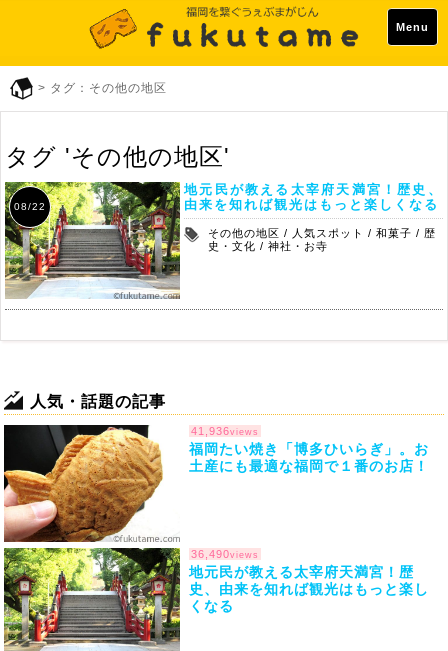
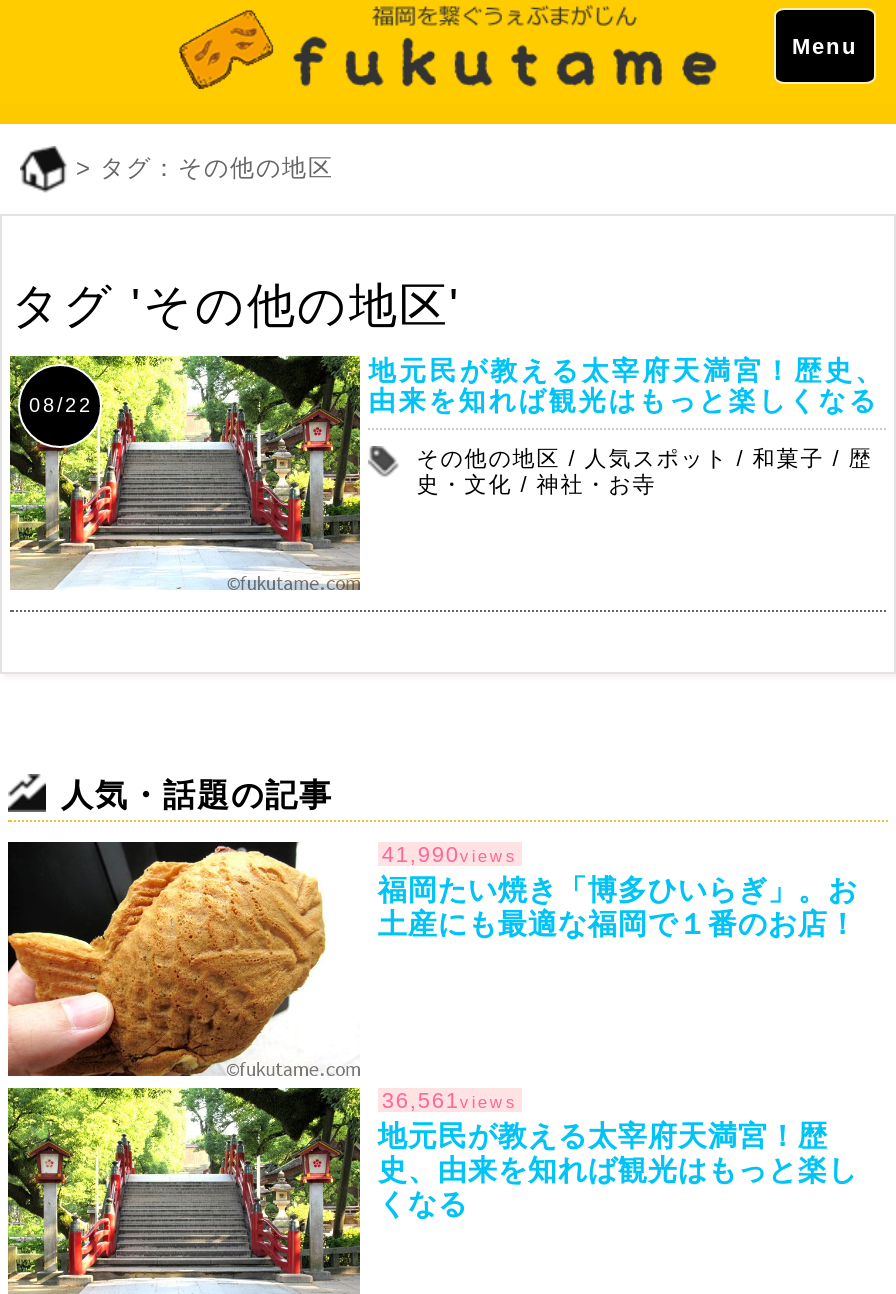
[191,425,259,437] 41,936views -> [382,841,518,865] 41,990views
[191,548,259,560] 36,490 views -> [382,1087,518,1111] 36,561 views

